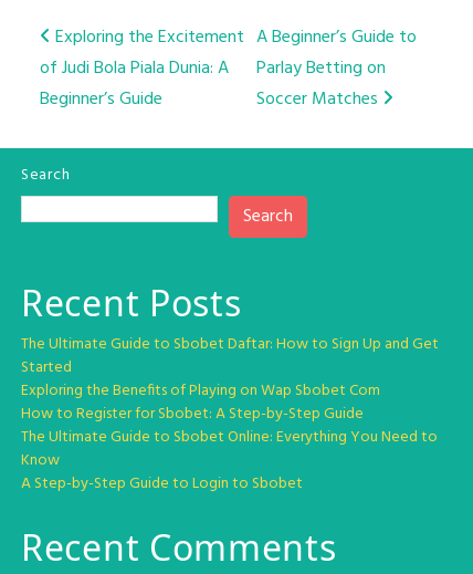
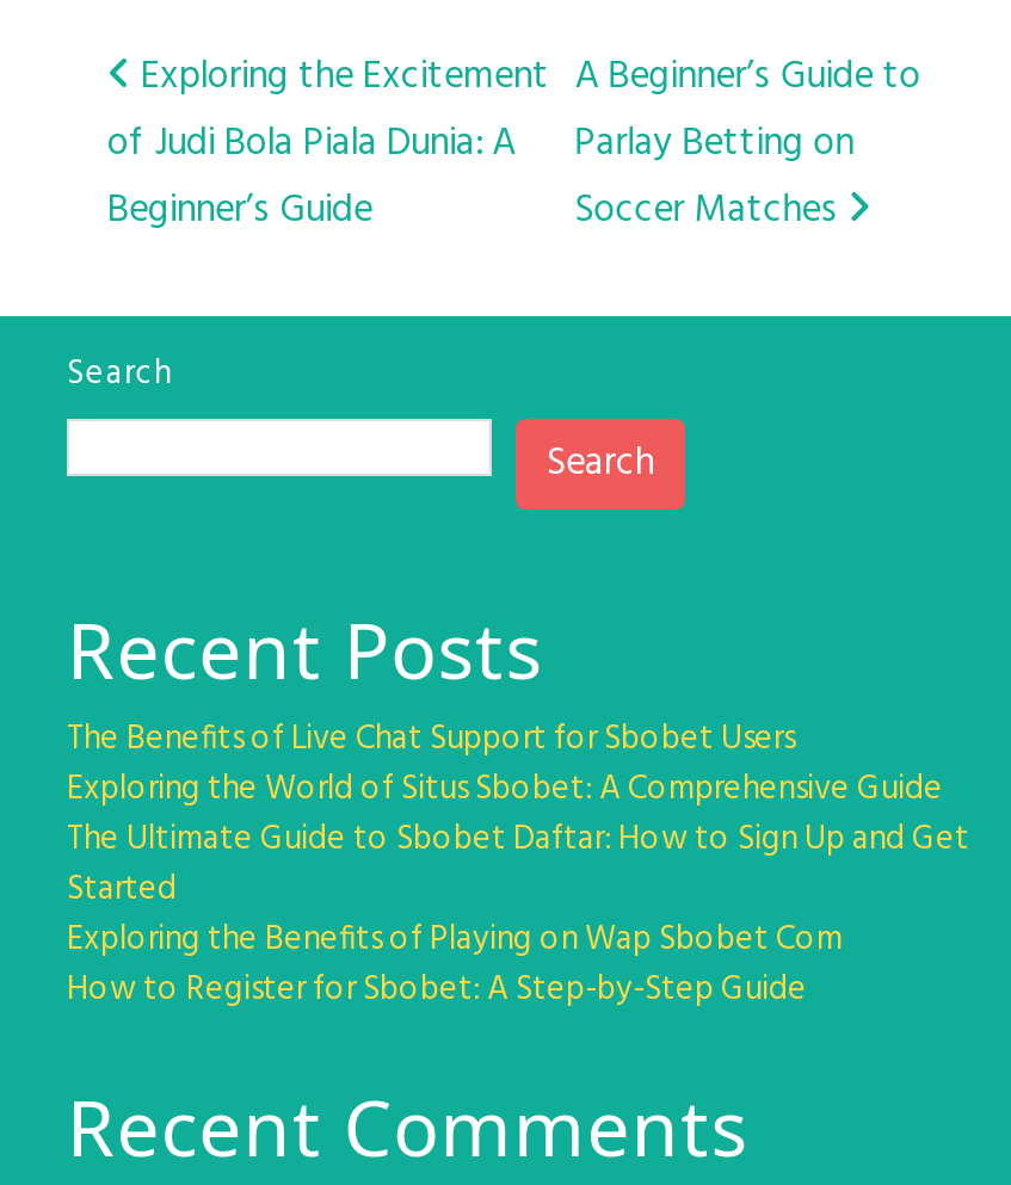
none -> [67,712,943,817] The Benefits of Live Chat Support for Sbobet Users | Exploring the World of Situs Sbobet: A Comprehensive Guide
moved [21,332,439,427] -> [67,813,969,1018]: The Ultimate Guide to Sbobet Daftar: How to Sign Up and Get | Started | Exploring the Benefits of Playing on Wap Sbobet Com | How to Register for Sbobet: A Step-by-Step Guide
[21,425,438,497] The Ultimate Guide to Sbobet Online: Everything You Need to | Know | A Step-by-Step Guide to Login to Sbobet -> none

